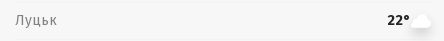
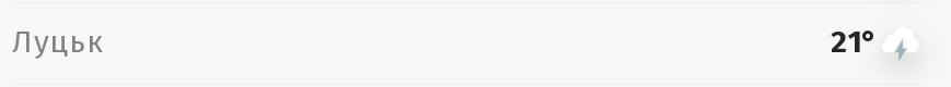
[387,12,411,29] 22° -> [831,24,879,61] 21°

